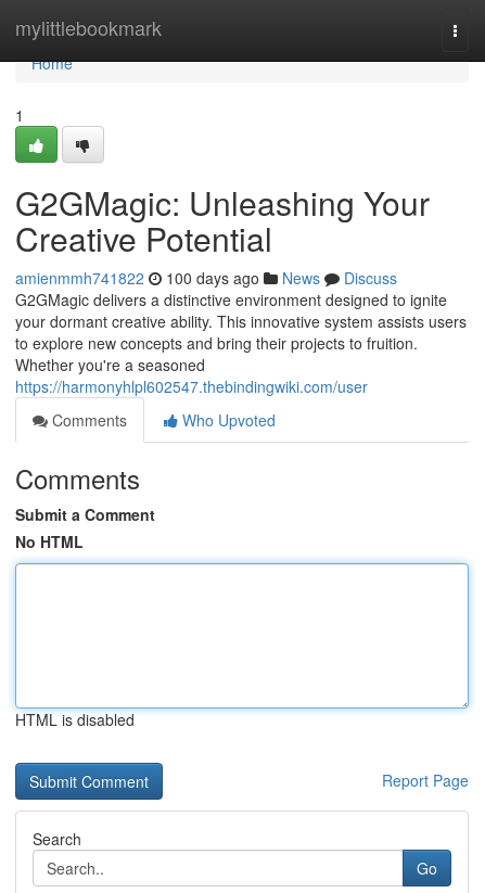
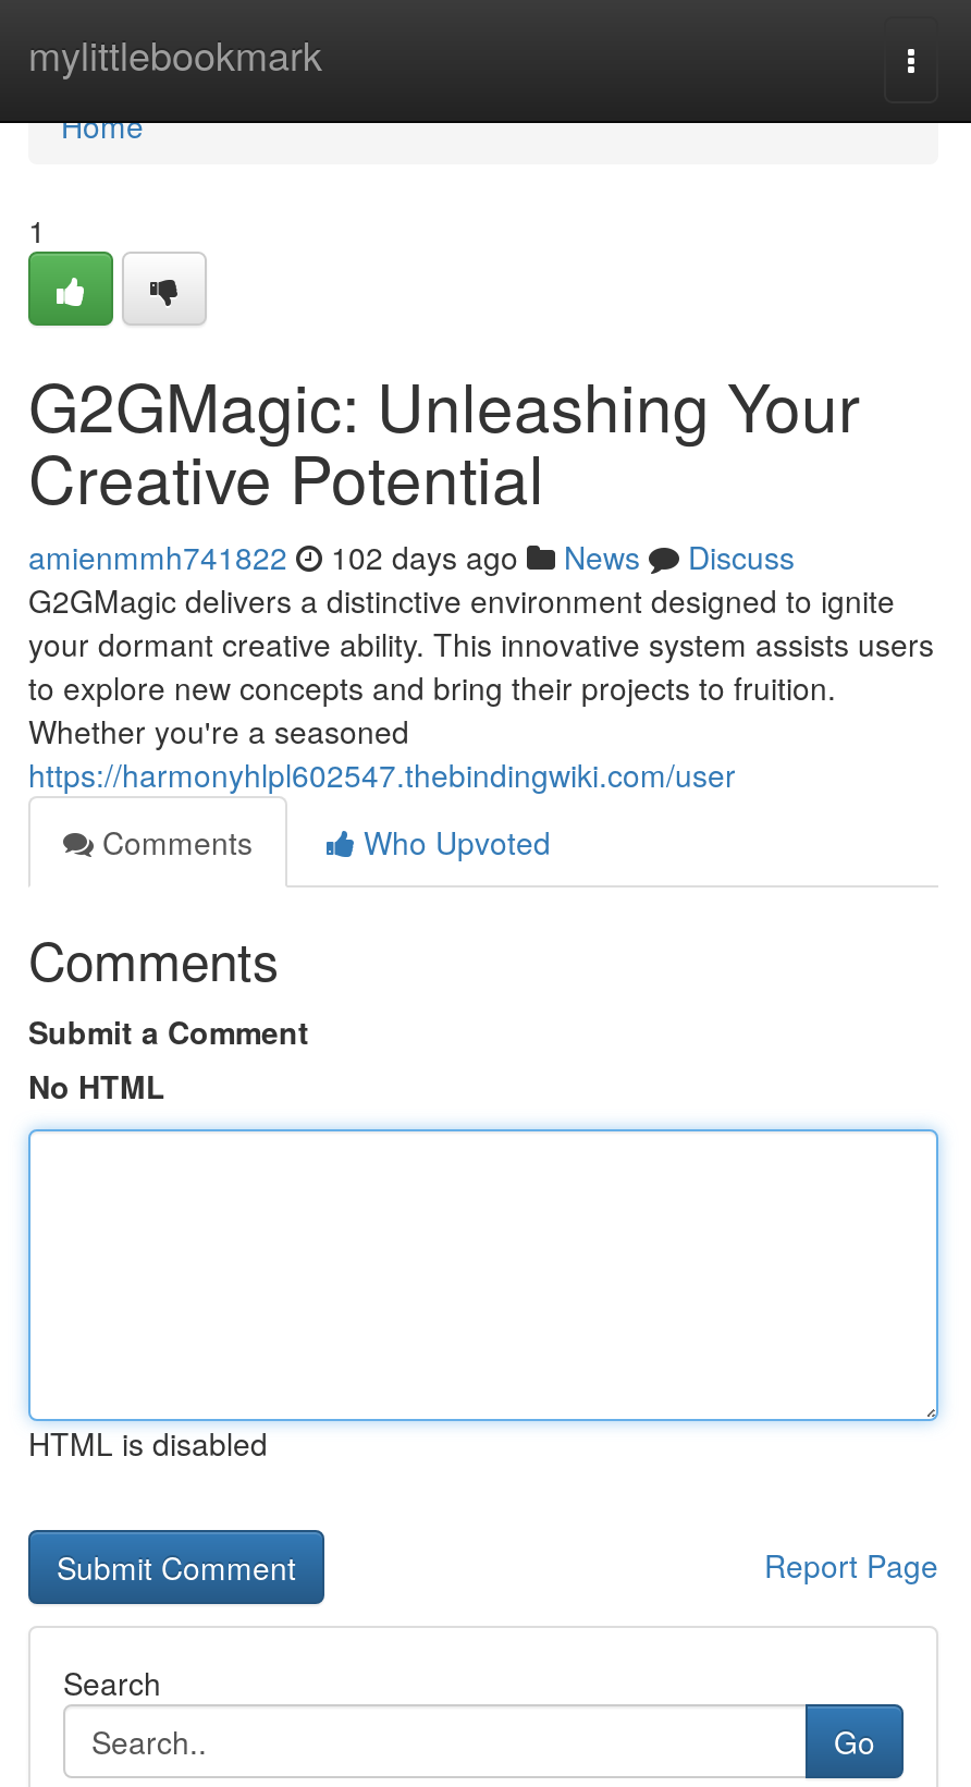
[15,267,397,289] amienmmh741822 100 days ago News Discuss -> [28,535,795,578] amienmmh741822 102 days ago News Discuss

